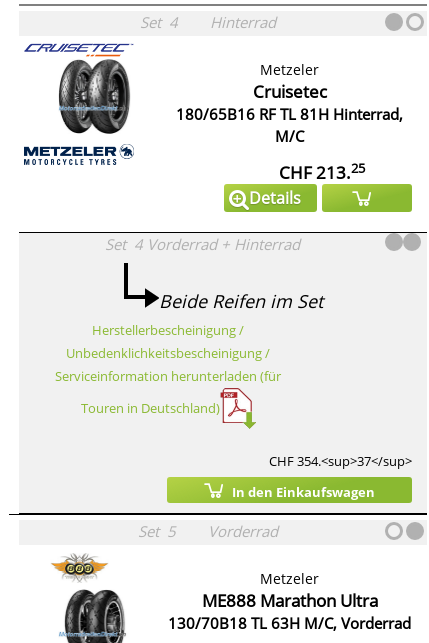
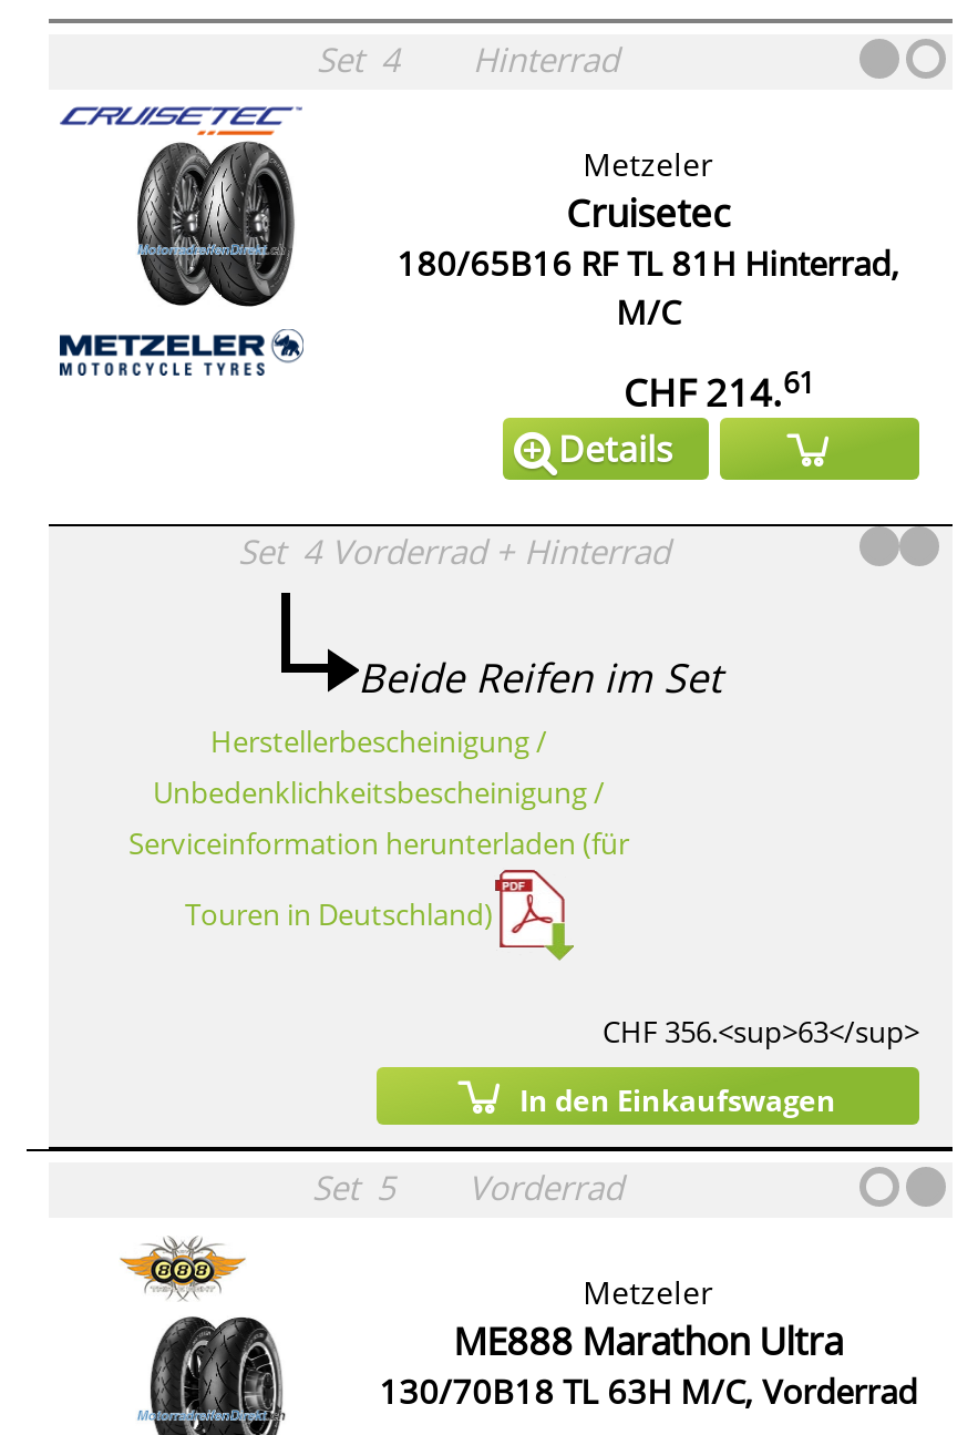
[278,159,364,184] CHF 213.25 -> [624,362,814,418] CHF 214.61
[269,452,412,470] CHF 354.<sup>37</sup> -> [603,1012,919,1052] CHF 356.<sup>63</sup>

